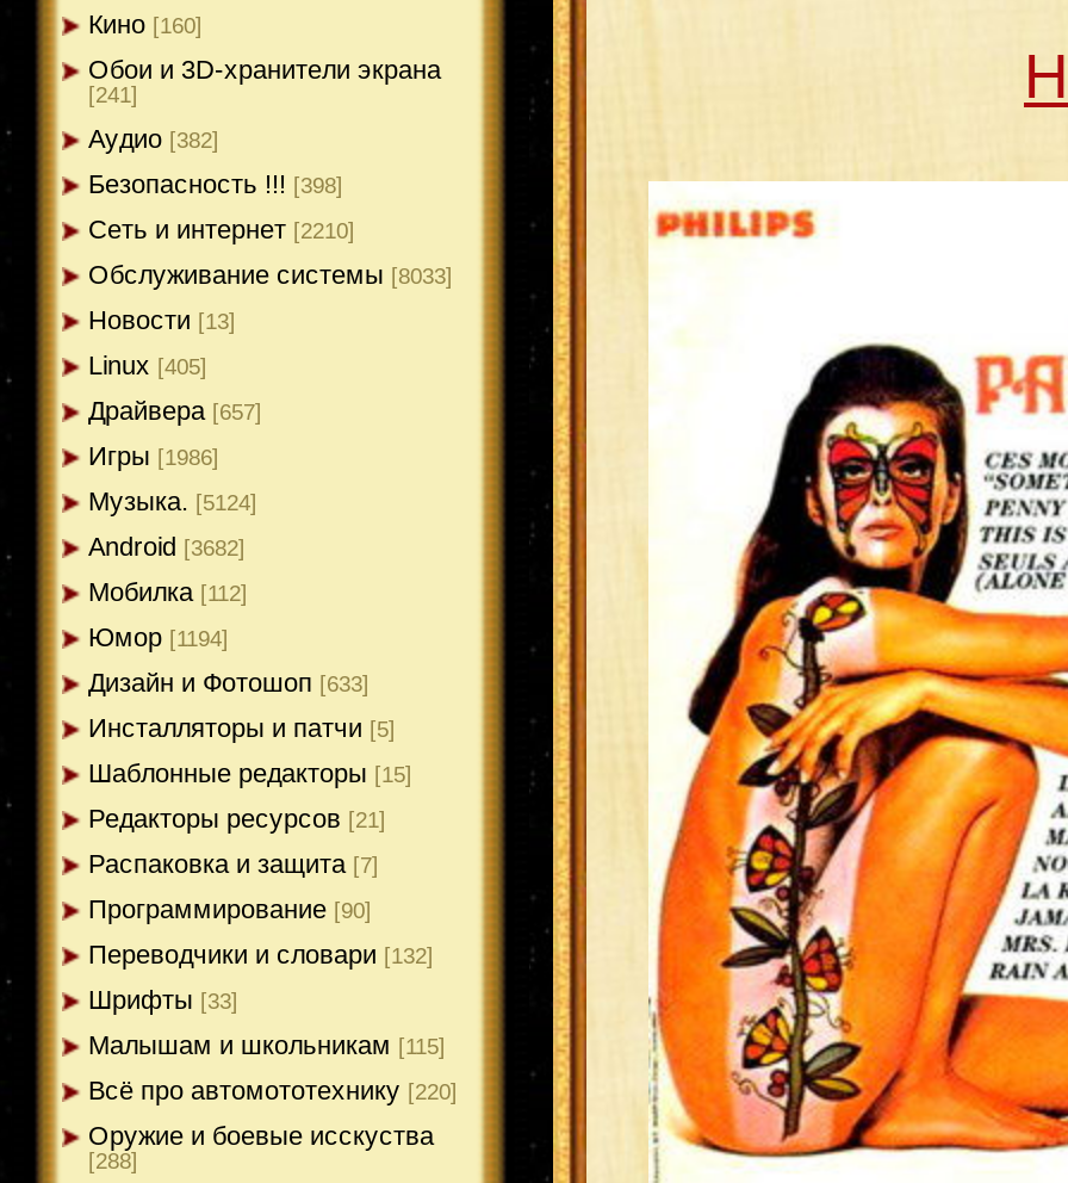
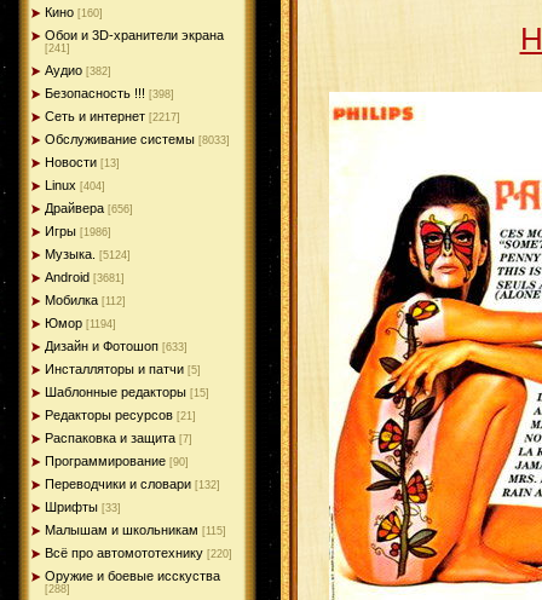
[88,215,355,243] Сеть и интернет [2210] -> [45,109,180,123] Сеть и интернет [2217]
[88,351,207,379] Linux [405] -> [45,178,105,192] Linux [404]
[88,396,262,425] Драйвера [657] -> [45,201,133,215] Драйвера [656]
[88,532,246,560] Android [3682] -> [45,270,125,284] Android [3681]

